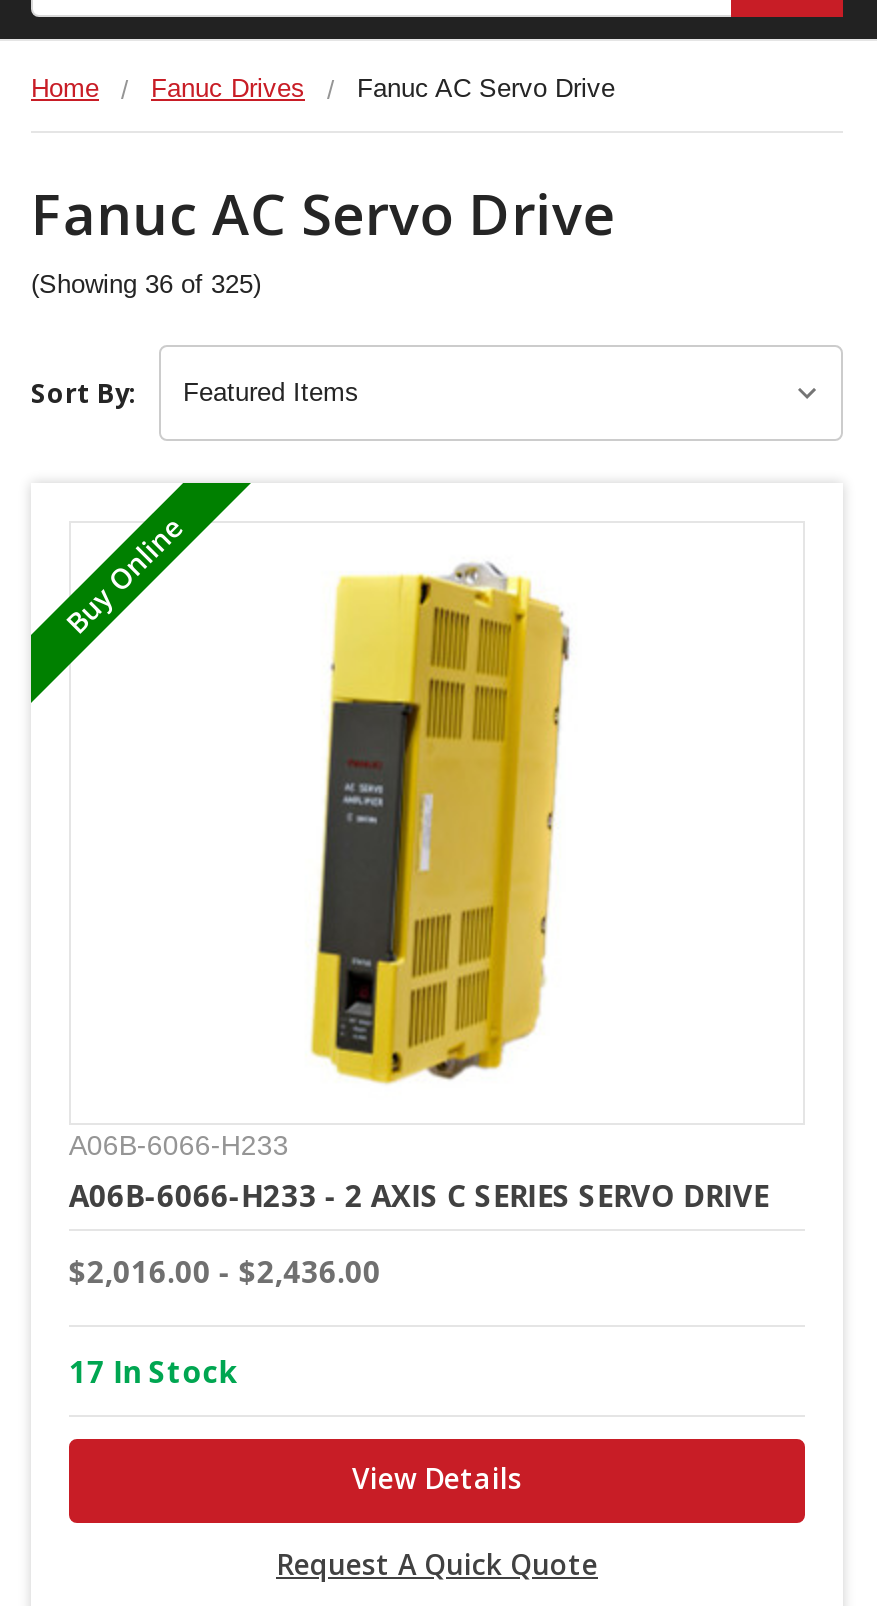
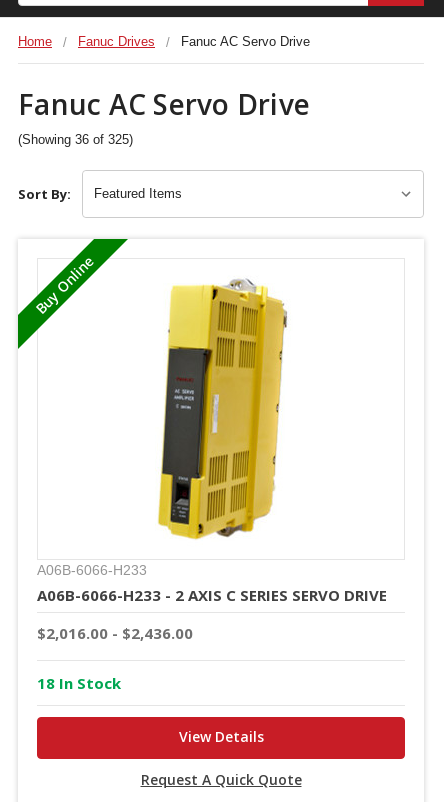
[69,1352,237,1392] 17 In Stock -> [37,673,121,693] 18 In Stock

